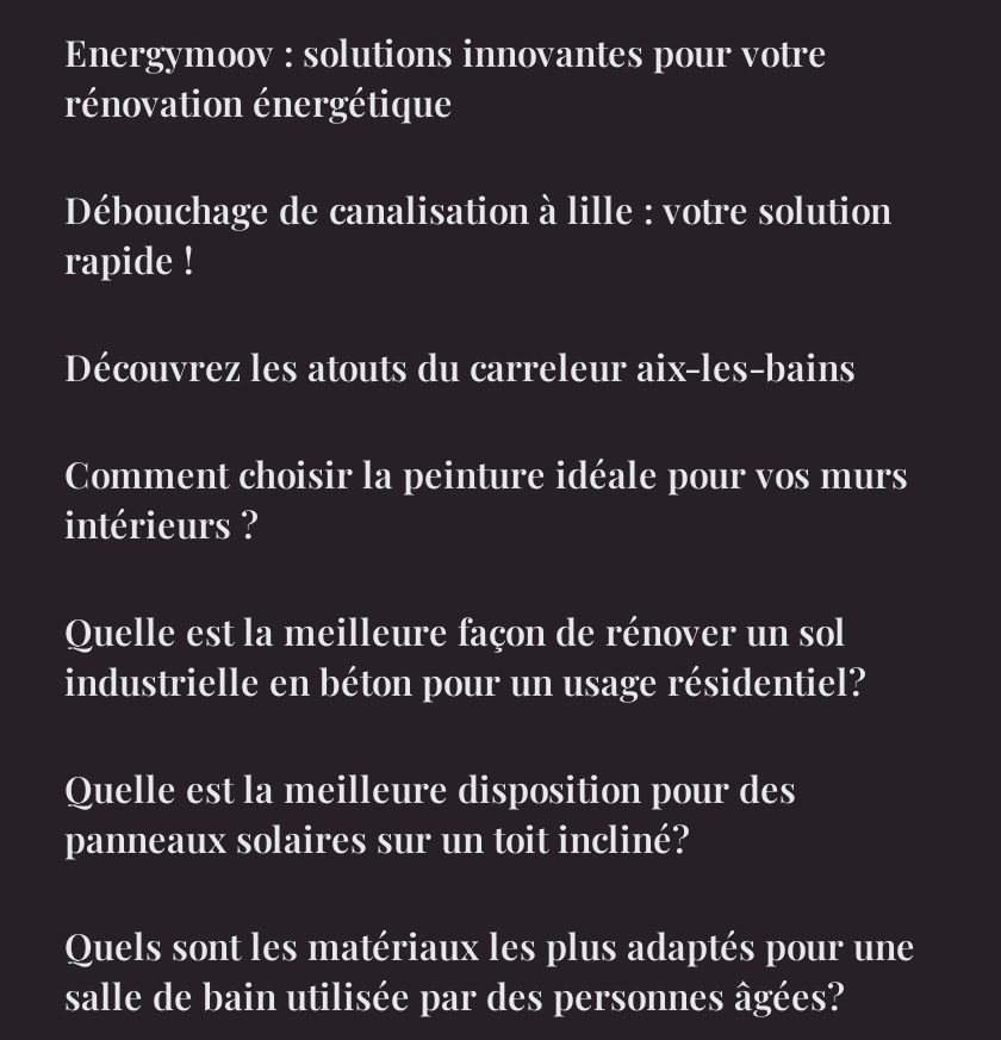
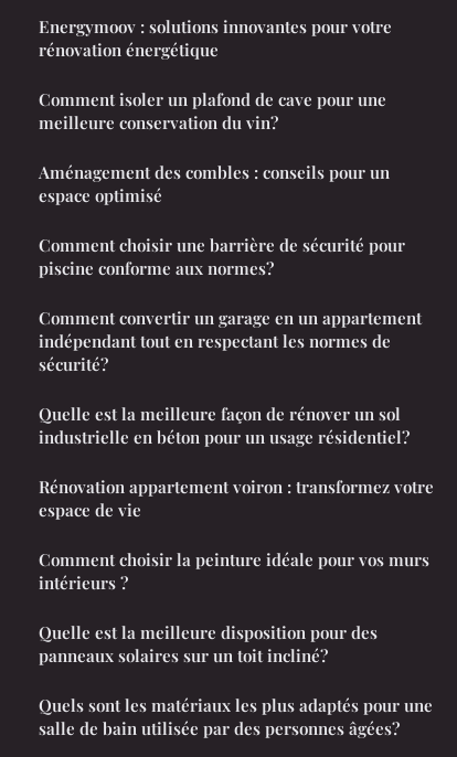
[64,186,891,391] Débouchage de canalisation à lille : votre solution | rapide ! | Découvrez les atouts du carreleur aix-les-bains -> [39,89,422,375] Comment isoler un plafond de cave pour une | meilleure conservation du vin? | Aménagement des combles : conseils pour un | espace optimisé | Comment choisir une barrière de sécurité pour | piscine conforme aux normes? | Comment convertir un garage en un appartement | indépendant tout en respectant les normes de | sécurité?
moved [64,451,908,548] -> [39,549,429,594]: Comment choisir la peinture idéale pour vos murs | intérieurs ?
none -> [39,476,434,521] Rénovation appartement voiron : transformez votre | espace de vie

